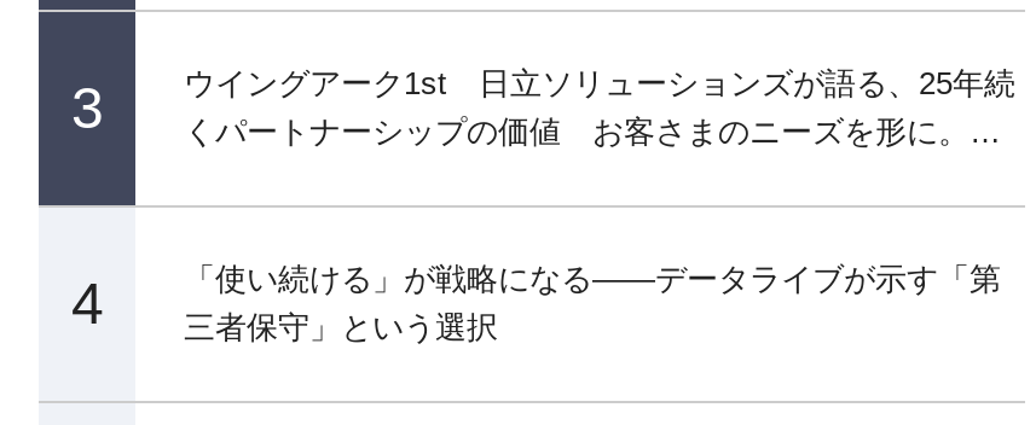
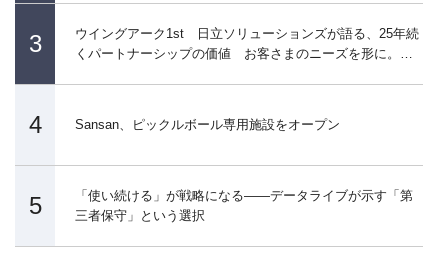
none -> [28,117,340,219] Sansan、ピックルボール専用施設をオープン | 5

